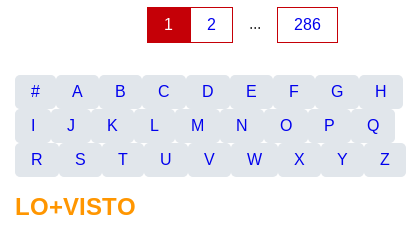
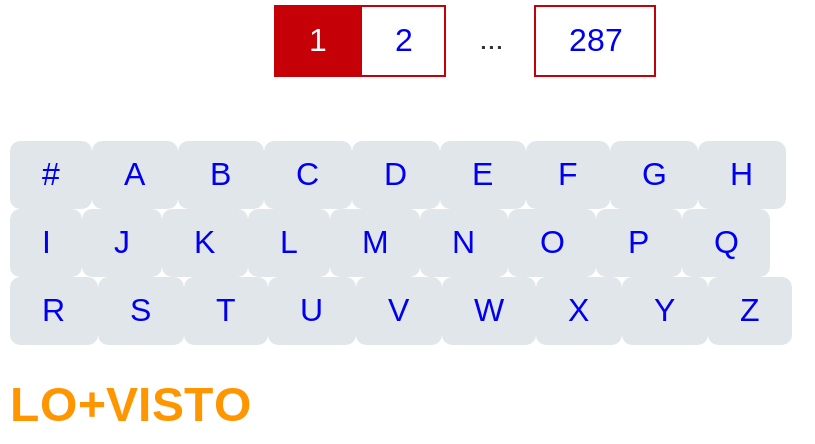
[294,16,321,33] 286 -> [569,22,623,56] 287

